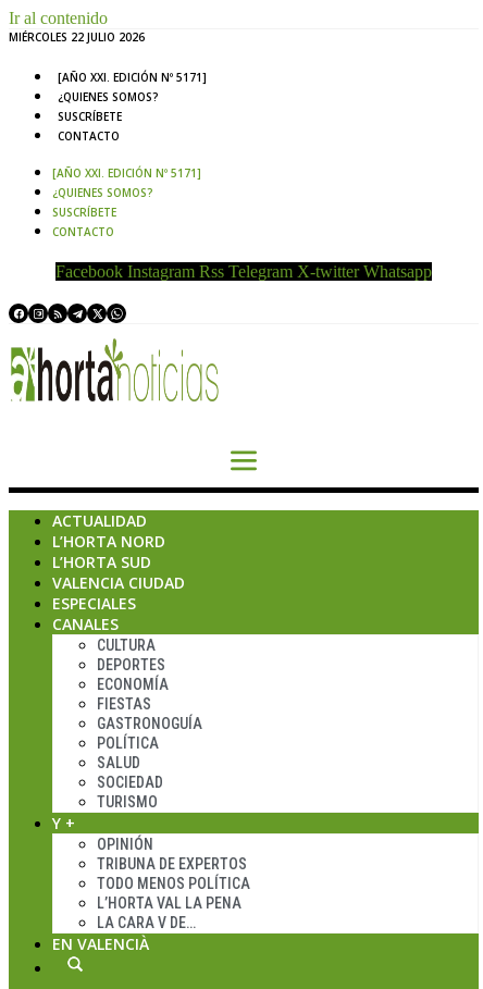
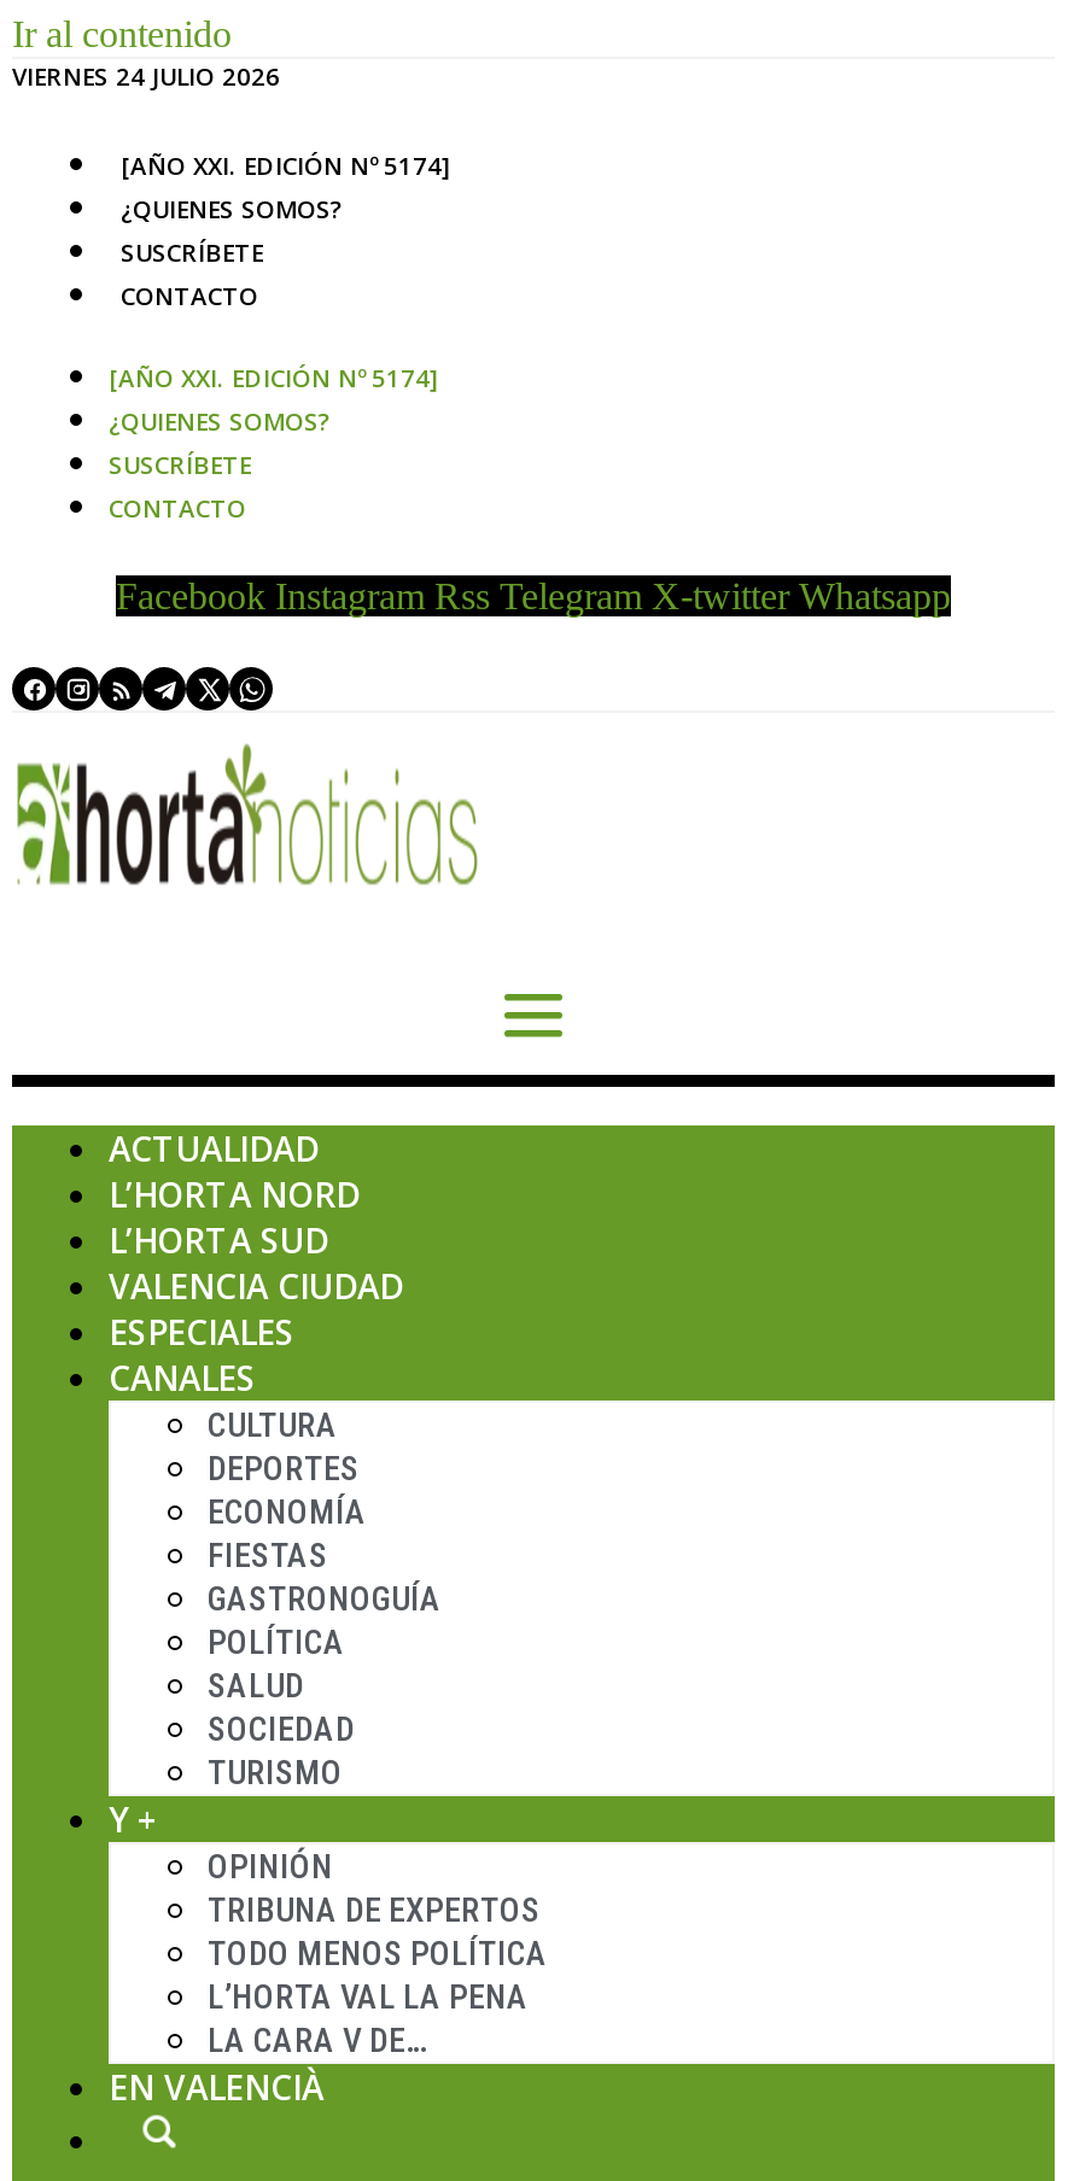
[9,29,145,45] MIÉRCOLES 22 JULIO 2026 -> [12,59,280,93] VIERNES 24 JULIO 2026
[58,70,207,85] [AÑO XXI. EDICIÓN Nº 5171] -> [121,148,451,182] [AÑO XXI. EDICIÓN Nº 5174]
[52,165,201,181] [AÑO XXI. EDICIÓN Nº 5171] -> [109,361,439,394] [AÑO XXI. EDICIÓN Nº 5174]

